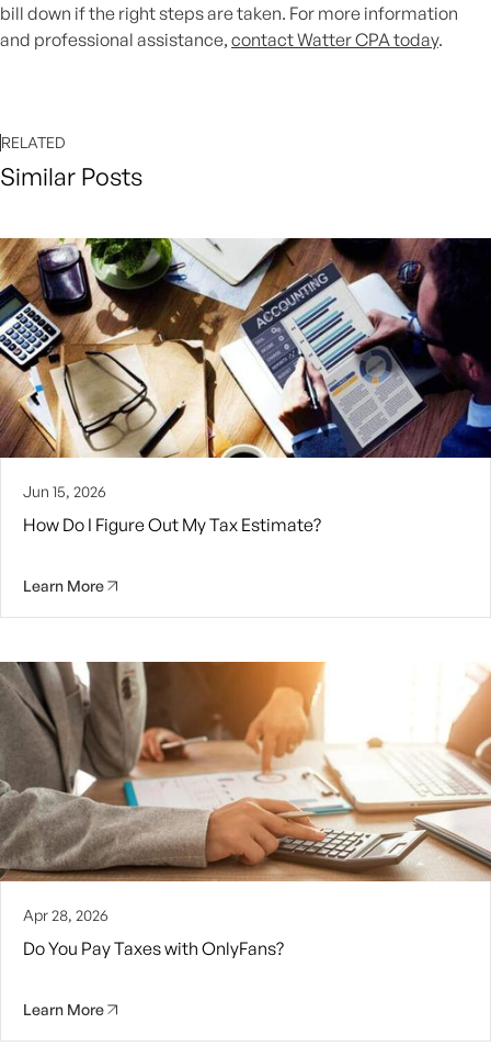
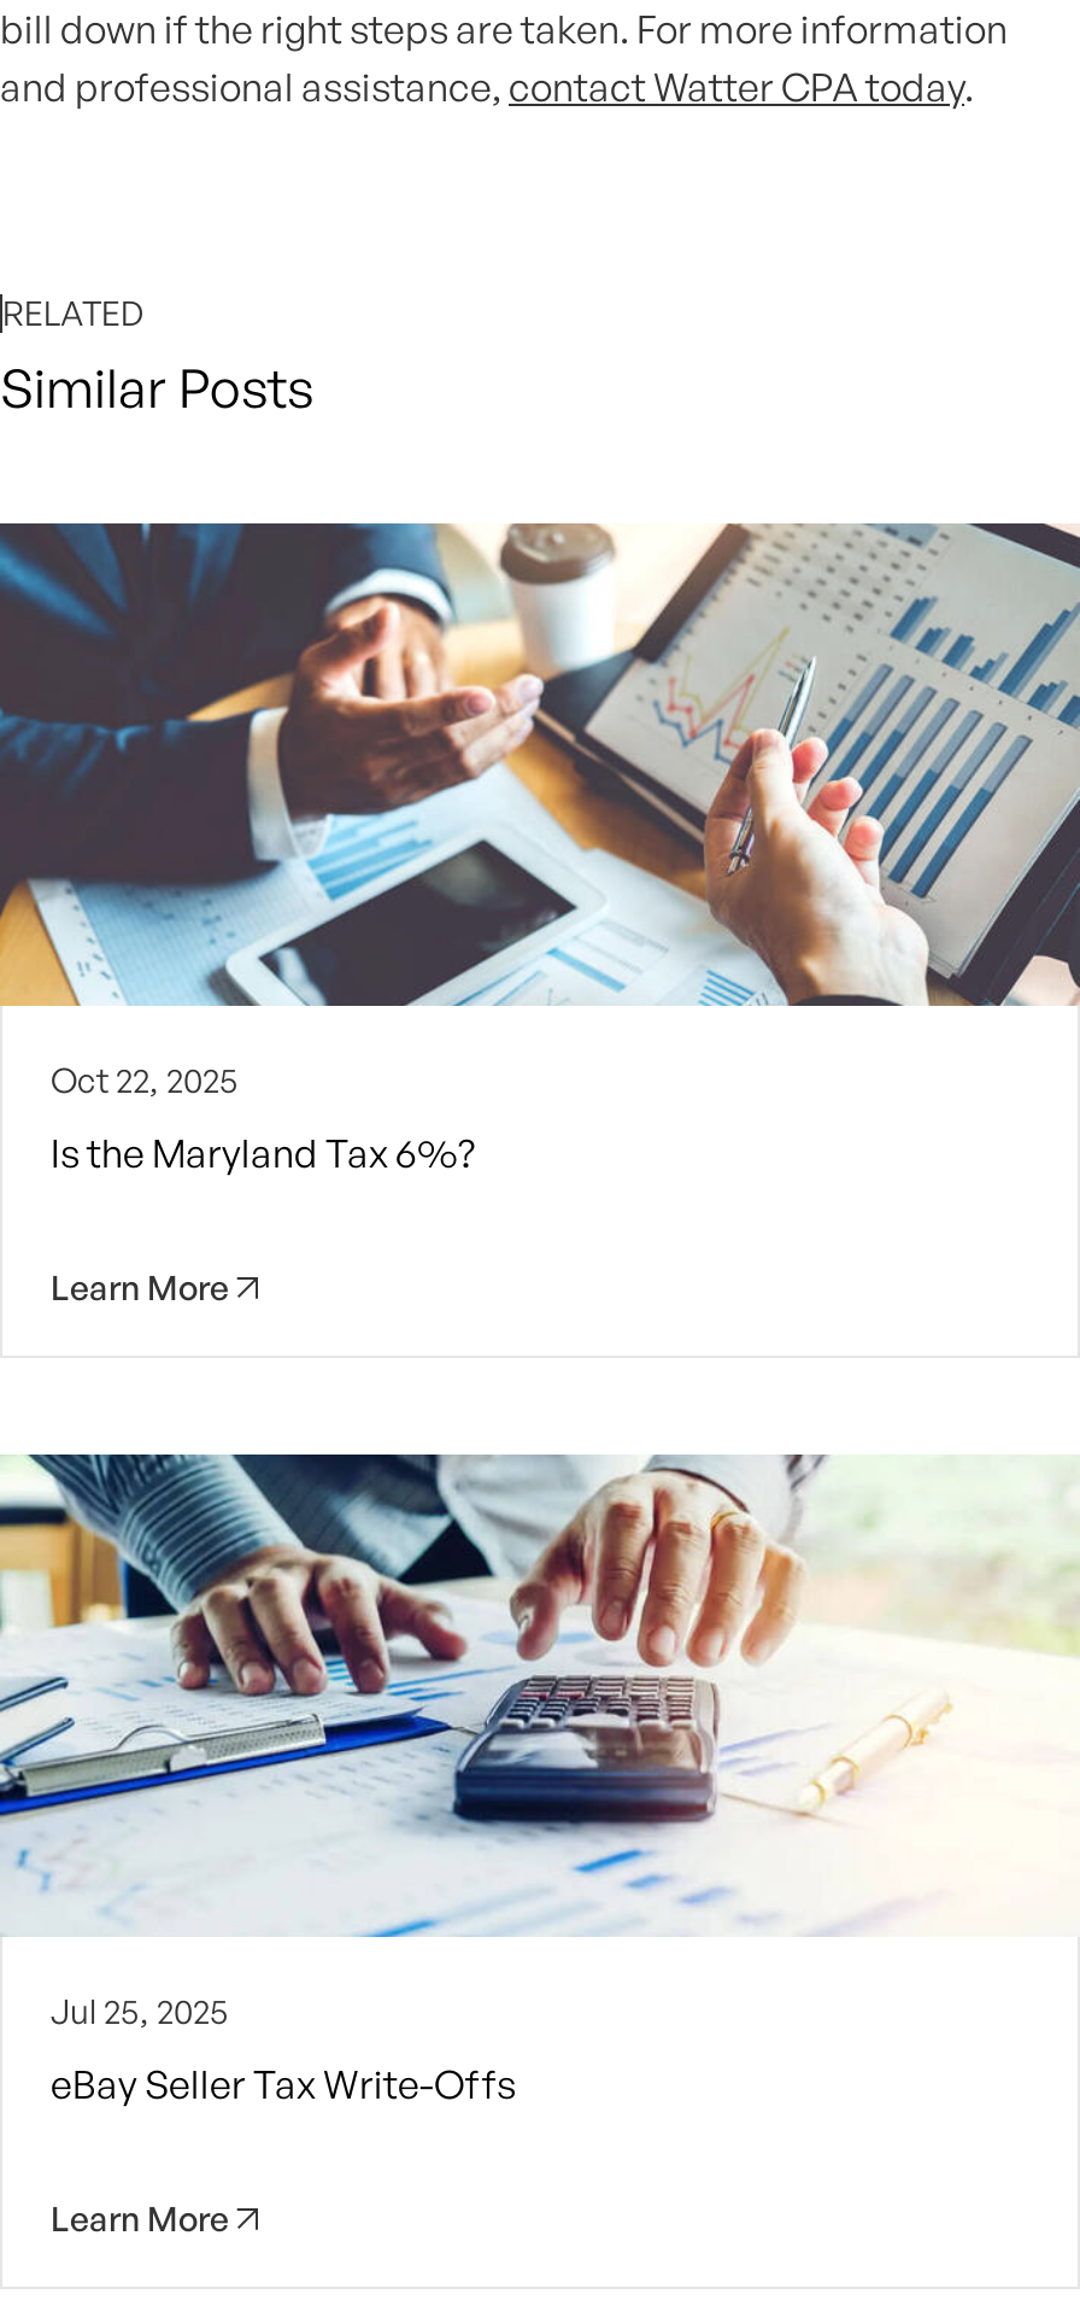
[3,237,488,500] [image] | Jun 15, 2026 -> [7,521,1073,1100] [image] | Oct 22, 2025
[23,514,321,536] How Do I Figure Out My Tax Estimate? -> [51,1129,475,1177] Is the Maryland Tax 6%?
[3,661,488,924] [image] | Apr 28, 2026 -> [7,1452,1073,2031] [image] | Jul 25, 2025
[23,937,284,959] Do You Pay Taxes with OnlyFans? -> [51,2060,516,2108] eBay Seller Tax Write-Offs

